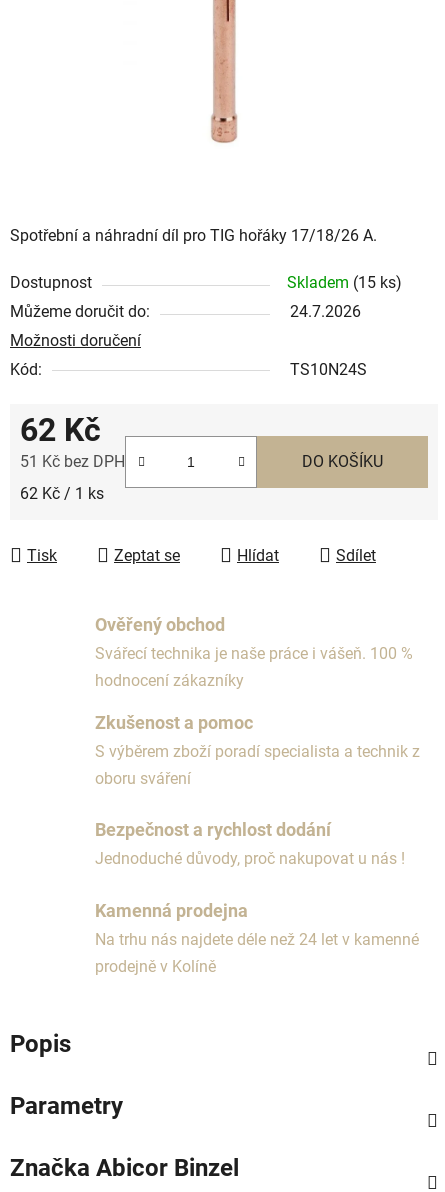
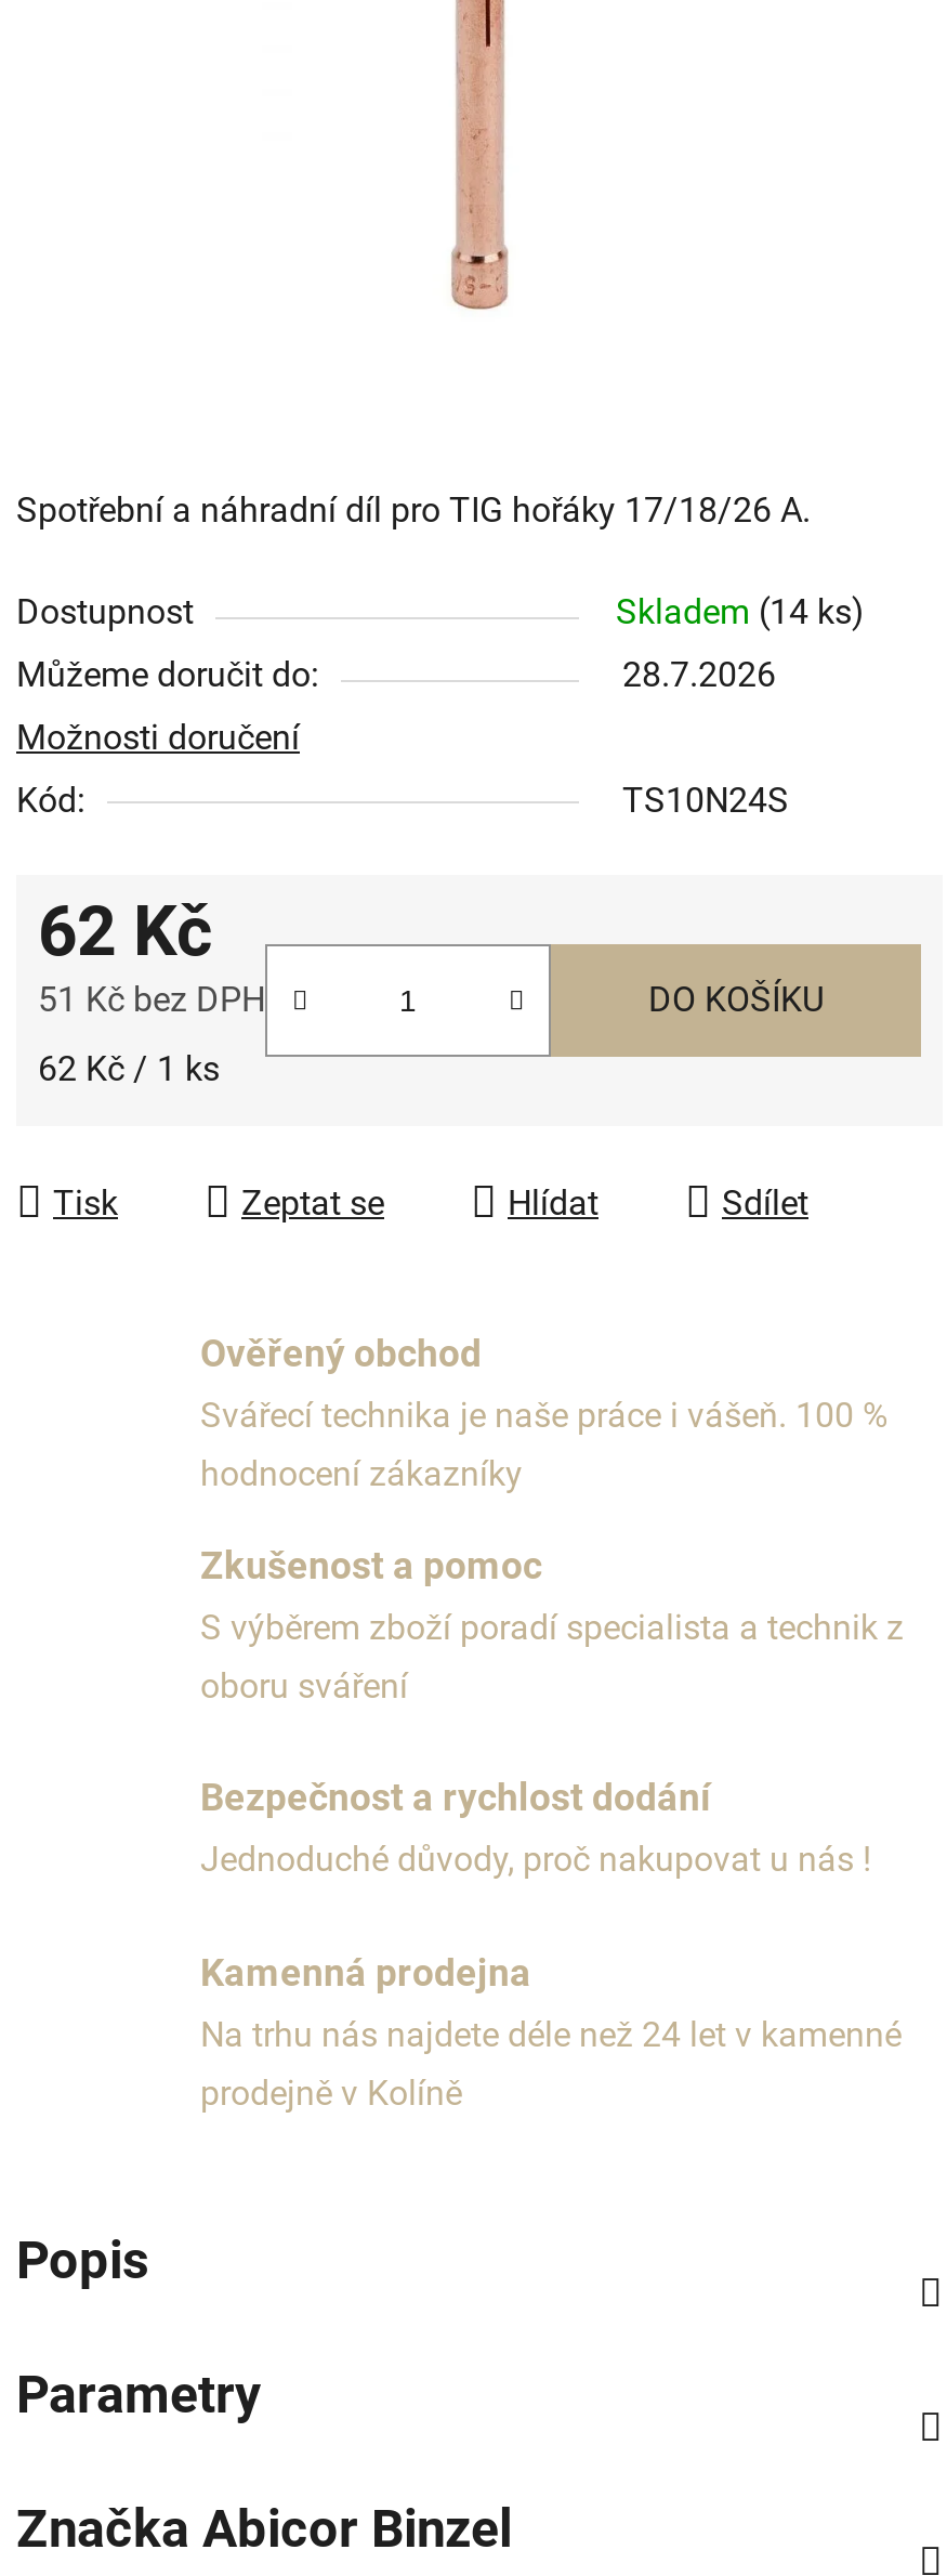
[287,273,402,292] Skladem (15 ks) -> [616,590,865,631] Skladem (14 ks)
[290,302,361,321] 24.7.2026 -> [622,653,776,694] 28.7.2026

